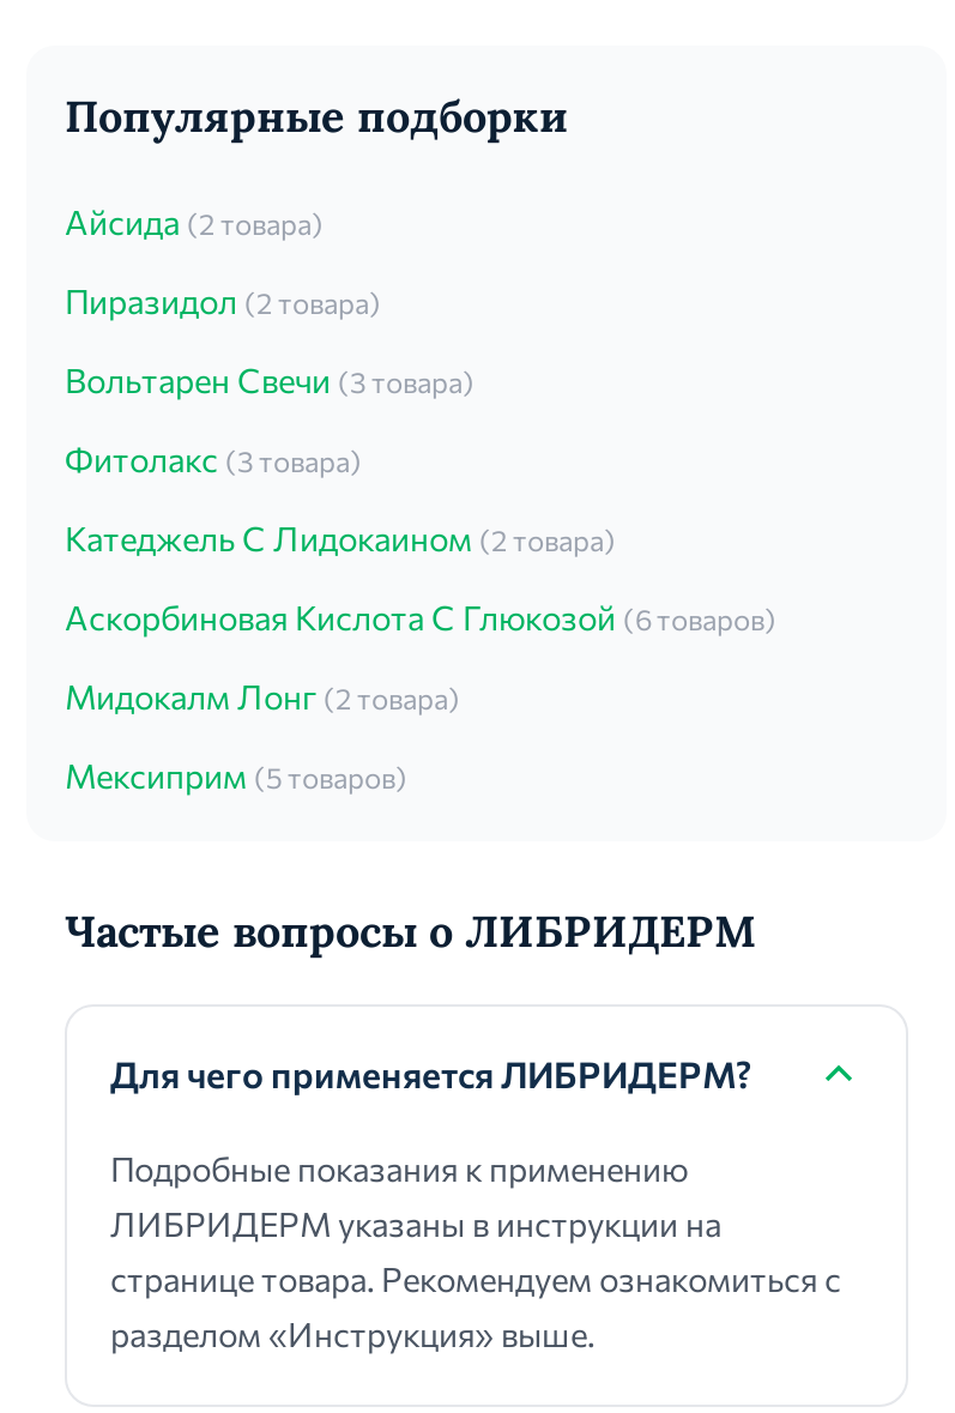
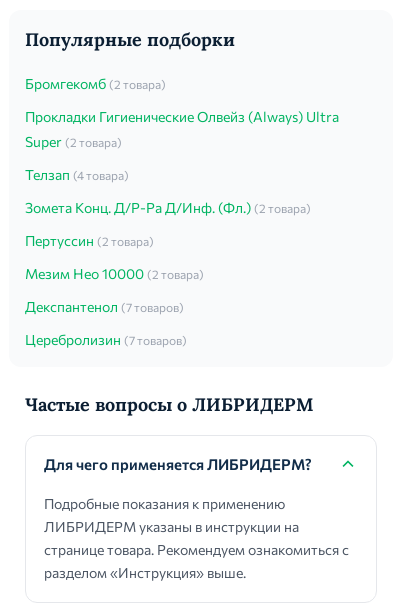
[65,201,776,796] Айсида (2 товара) | Пиразидол (2 товара) | Вольтарен Свечи (3 товара) | Фитолакс (3 товара) | Катеджель С Лидокаином (2 товара) | Аскорбиновая Кислота С Глюкозой (6 товаров) | Мидокалм Лонг (2 товара) | Мексиприм (5 товаров) -> [25,75,339,348] Бромгекомб (2 товара) | Прокладки Гигиенические Олвейз (Always) Ultra | Super (2 товара) | Телзап (4 товара) | Зомета Конц. Д/Р-Ра Д/Инф. (Фл.) (2 товара) | Пертуссин (2 товара) | Мезим Нео 10000 (2 товара) | Декспантенол (7 товаров) | Церебролизин (7 товаров)

